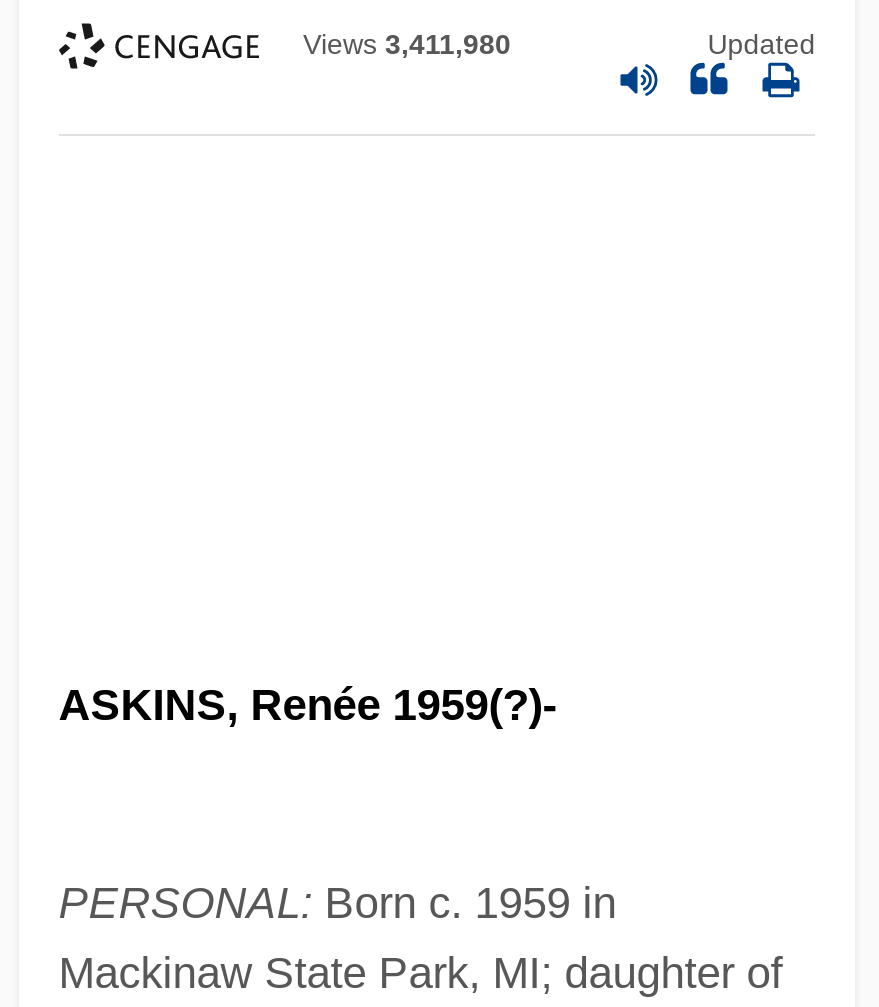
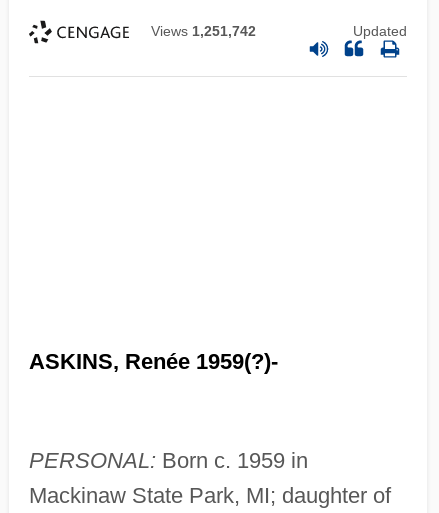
[303,29,511,61] Views 3,411,980 -> [151,23,256,39] Views 1,251,742

